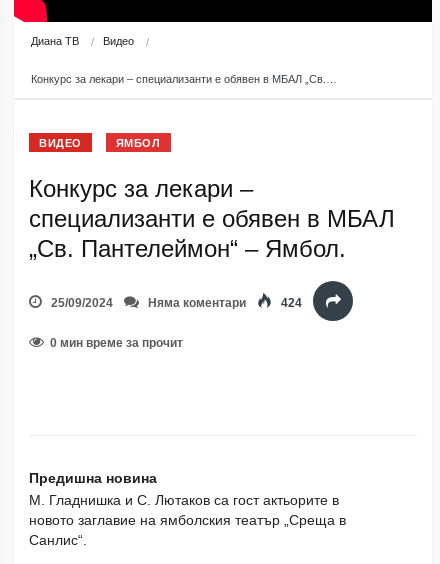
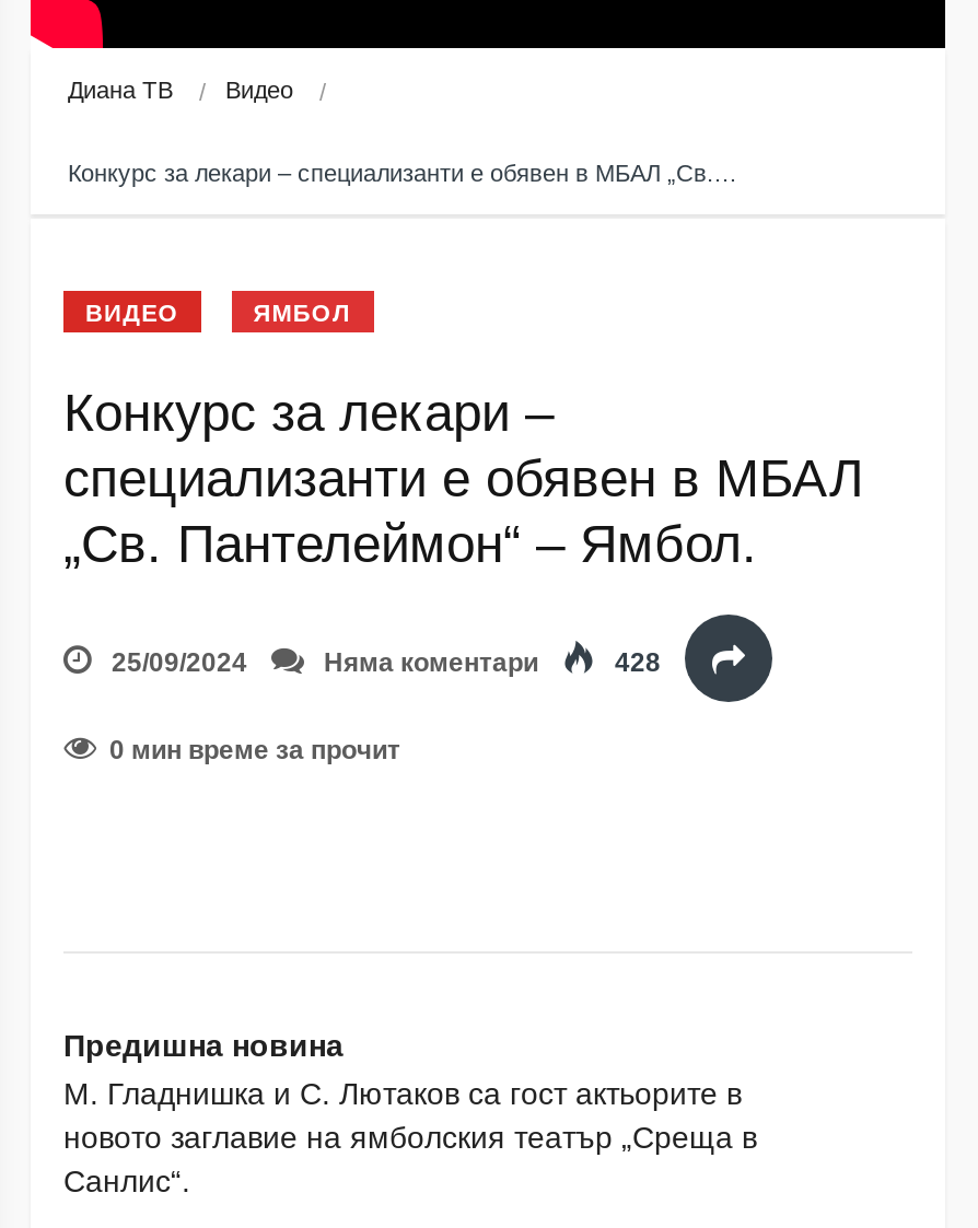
[278,296,302,310] 424 -> [608,648,661,678] 428

